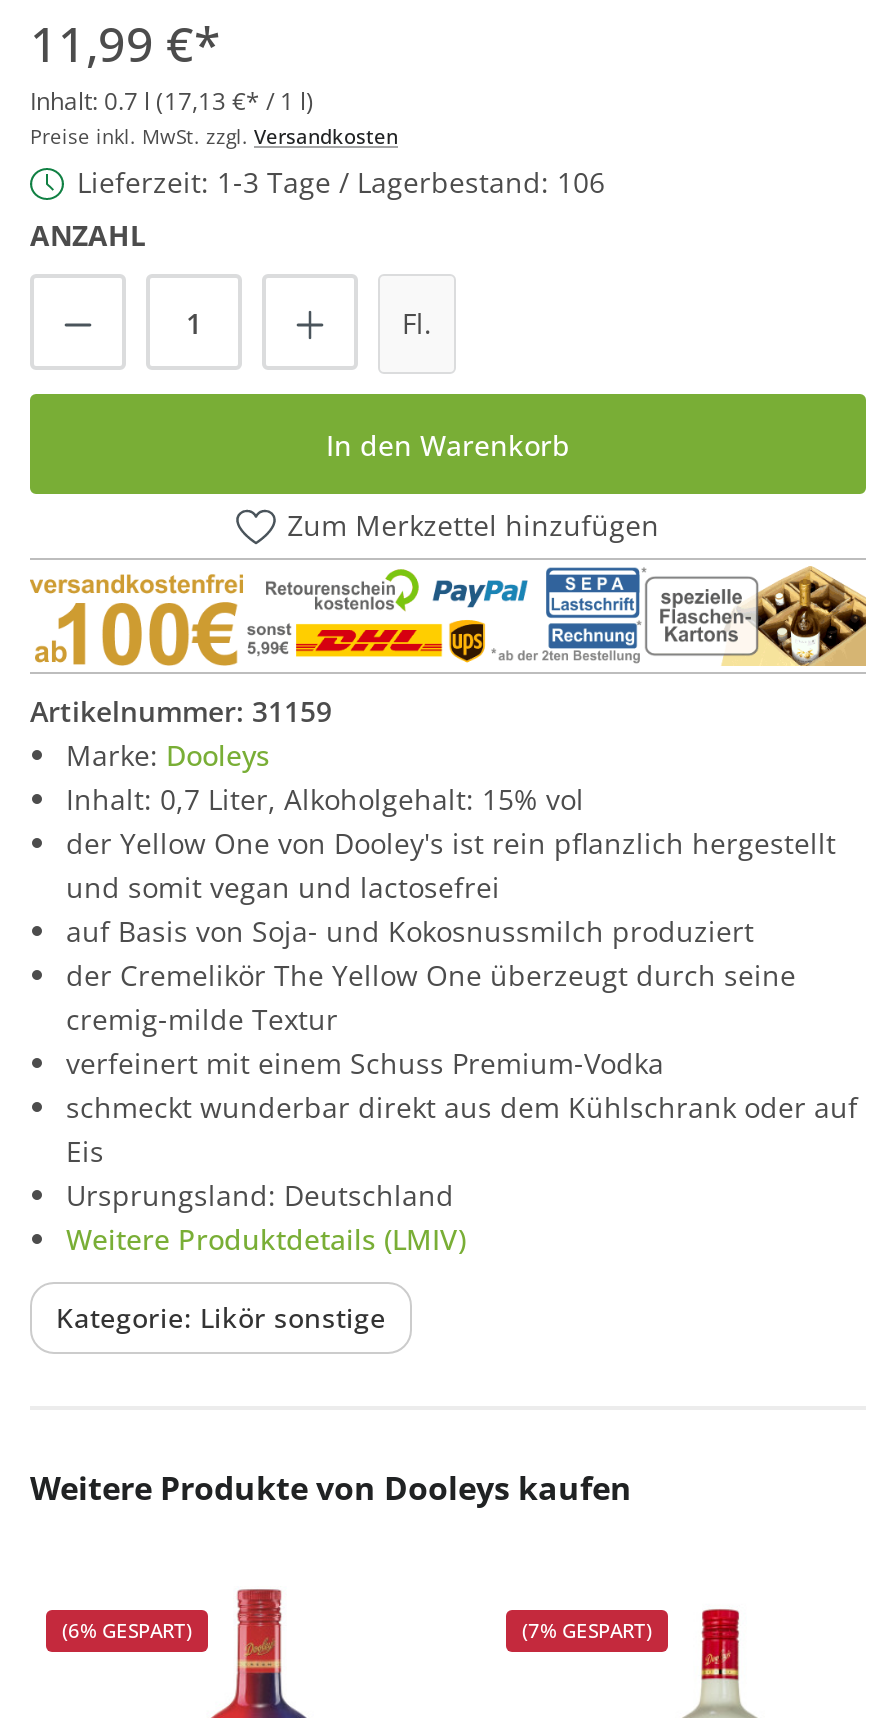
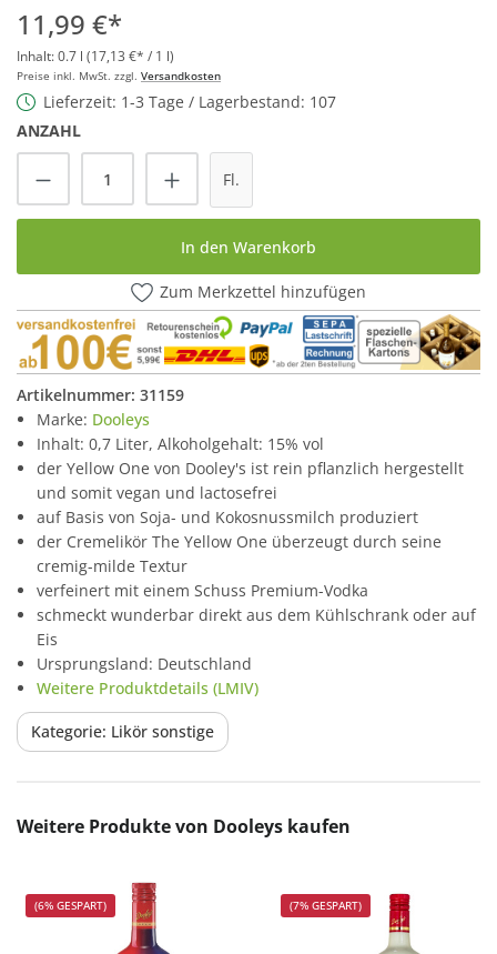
[69,163,605,201] Lieferzeit: 1-3 Tage / Lagerbestand: 106 -> [38,91,336,112] Lieferzeit: 1-3 Tage / Lagerbestand: 107

